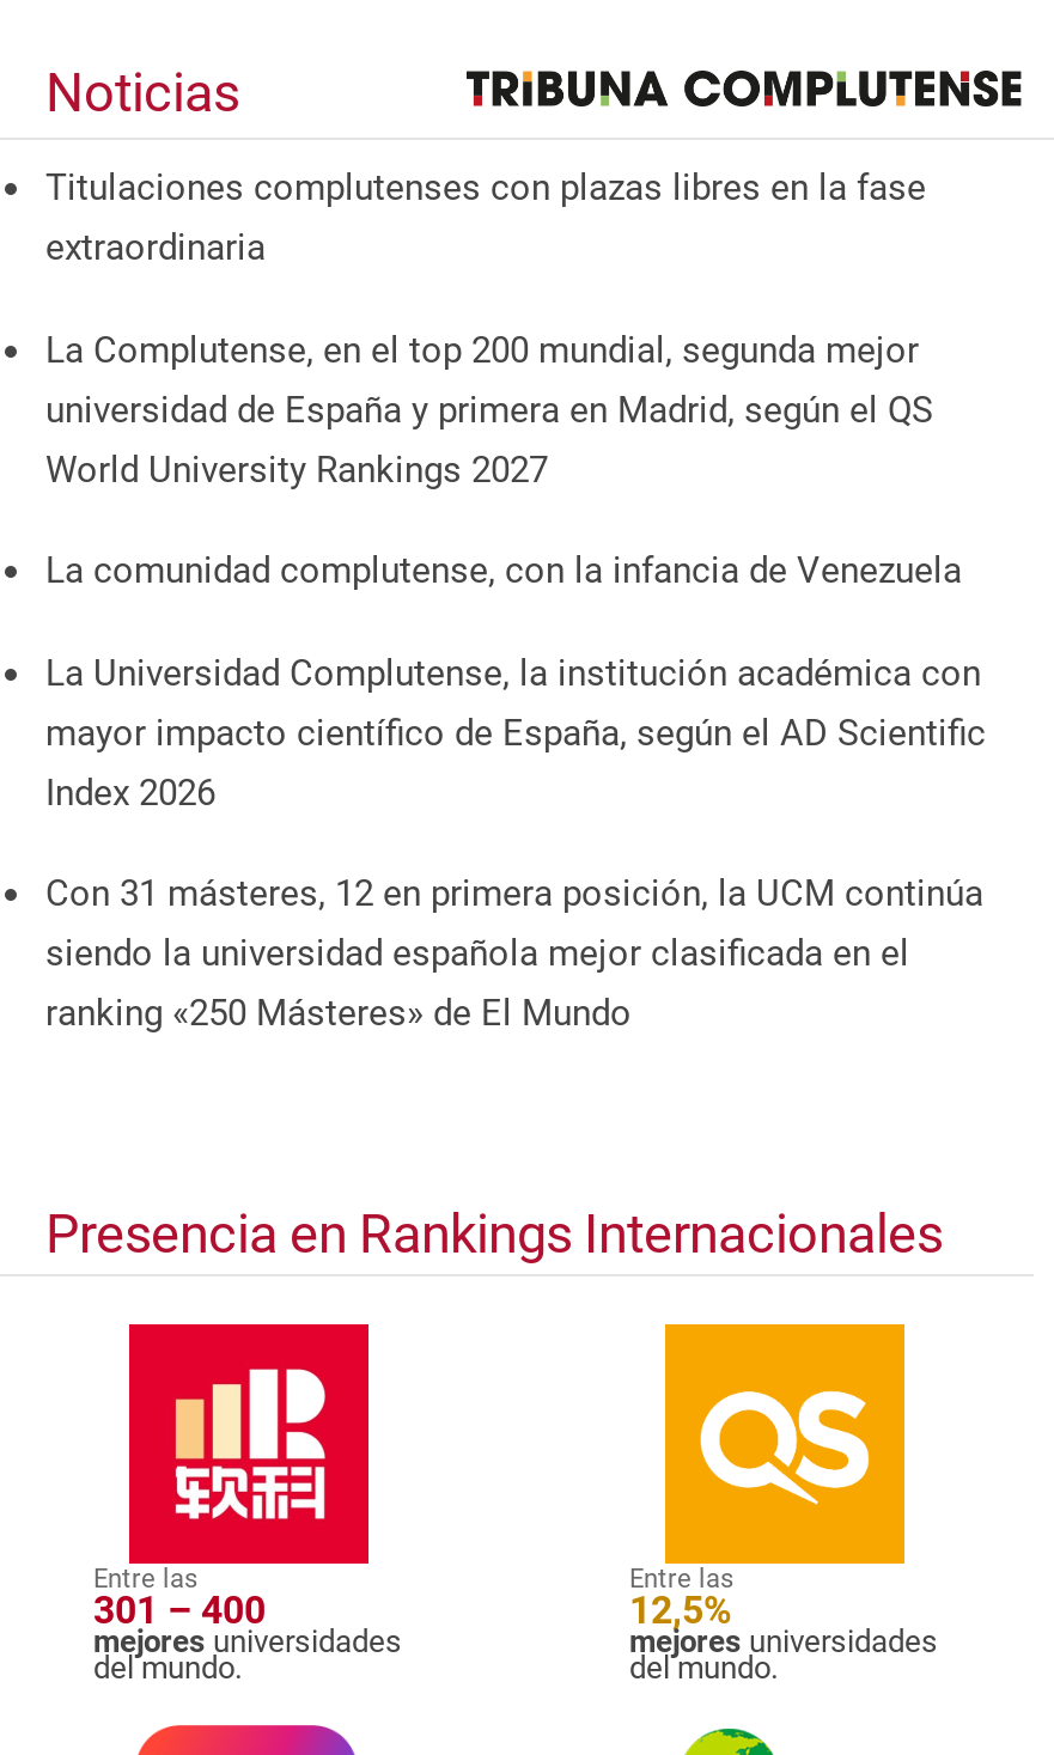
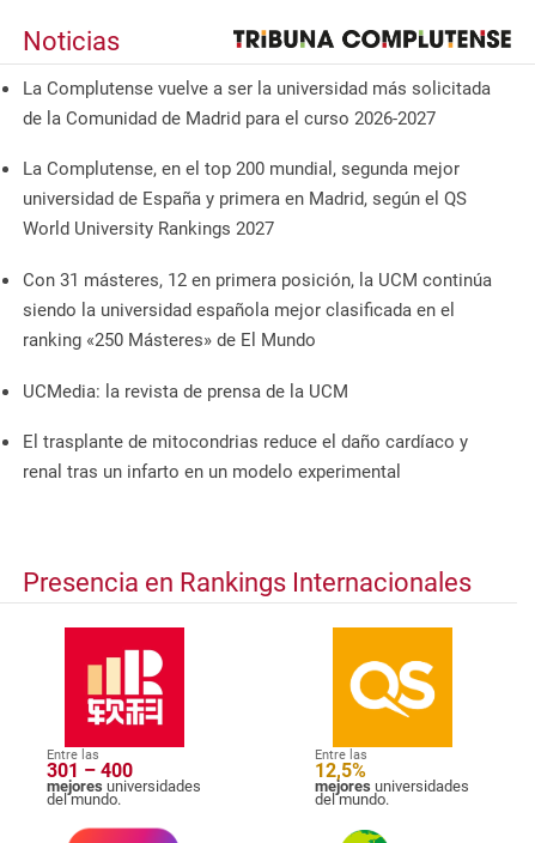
[45,166,926,269] Titulaciones complutenses con plazas libres en la fase | extraordinaria -> [23,78,491,129] La Complutense vuelve a ser la universidad más solicitada | de la Comunidad de Madrid para el curso 2026-2027
[45,549,986,814] La comunidad complutense, con la infancia de Venezuela | La Universidad Complutense, la institución académica con | mayor impacto científico de España, según el AD Scientific | Index 2026 -> none
moved [45,873,983,1035] -> [23,269,492,351]: Con 31 másteres, 12 en primera posición, la UCM continúa | siendo la universidad española mejor clasificada en el | ranking «250 Másteres» de El Mundo
none -> [23,380,468,483] UCMedia: la revista de prensa de la UCM | El trasplante de mitocondrias reduce el daño cardíaco y | renal tras un infarto en un modelo experimental

